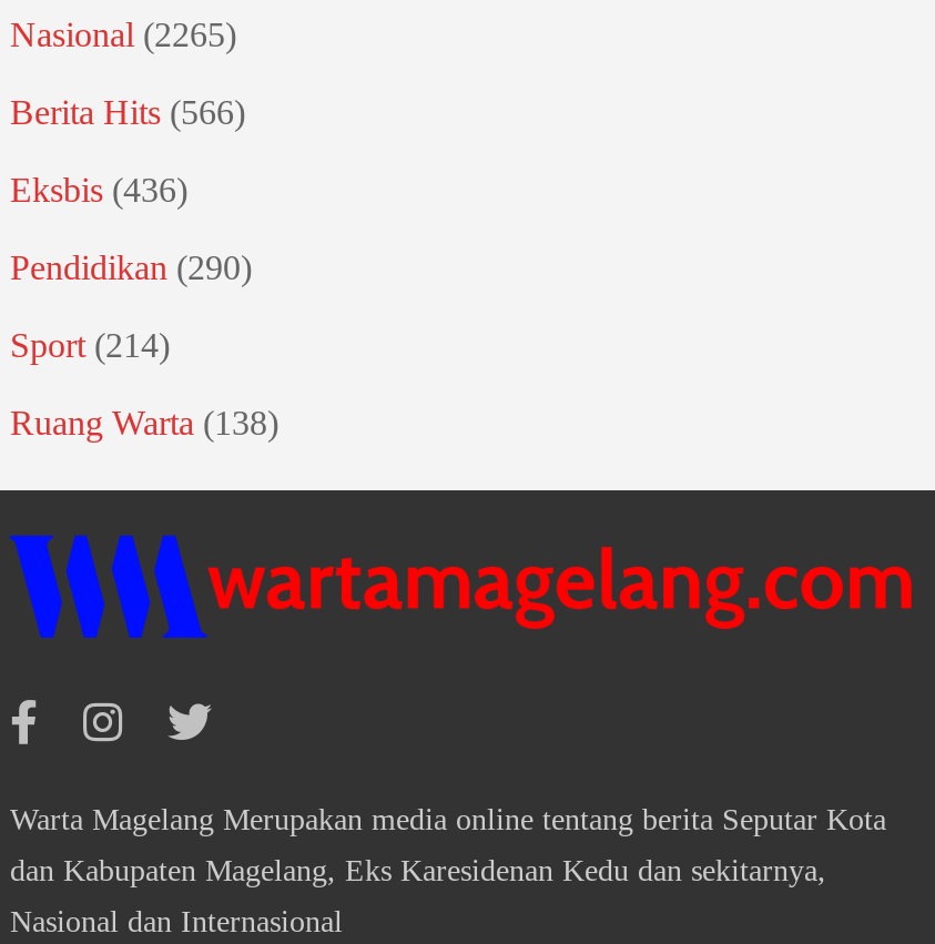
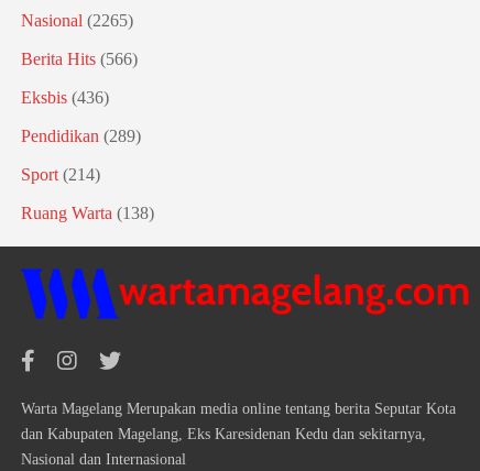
[10,249,252,286] Pendidikan (290) -> [21,126,141,145] Pendidikan (289)

